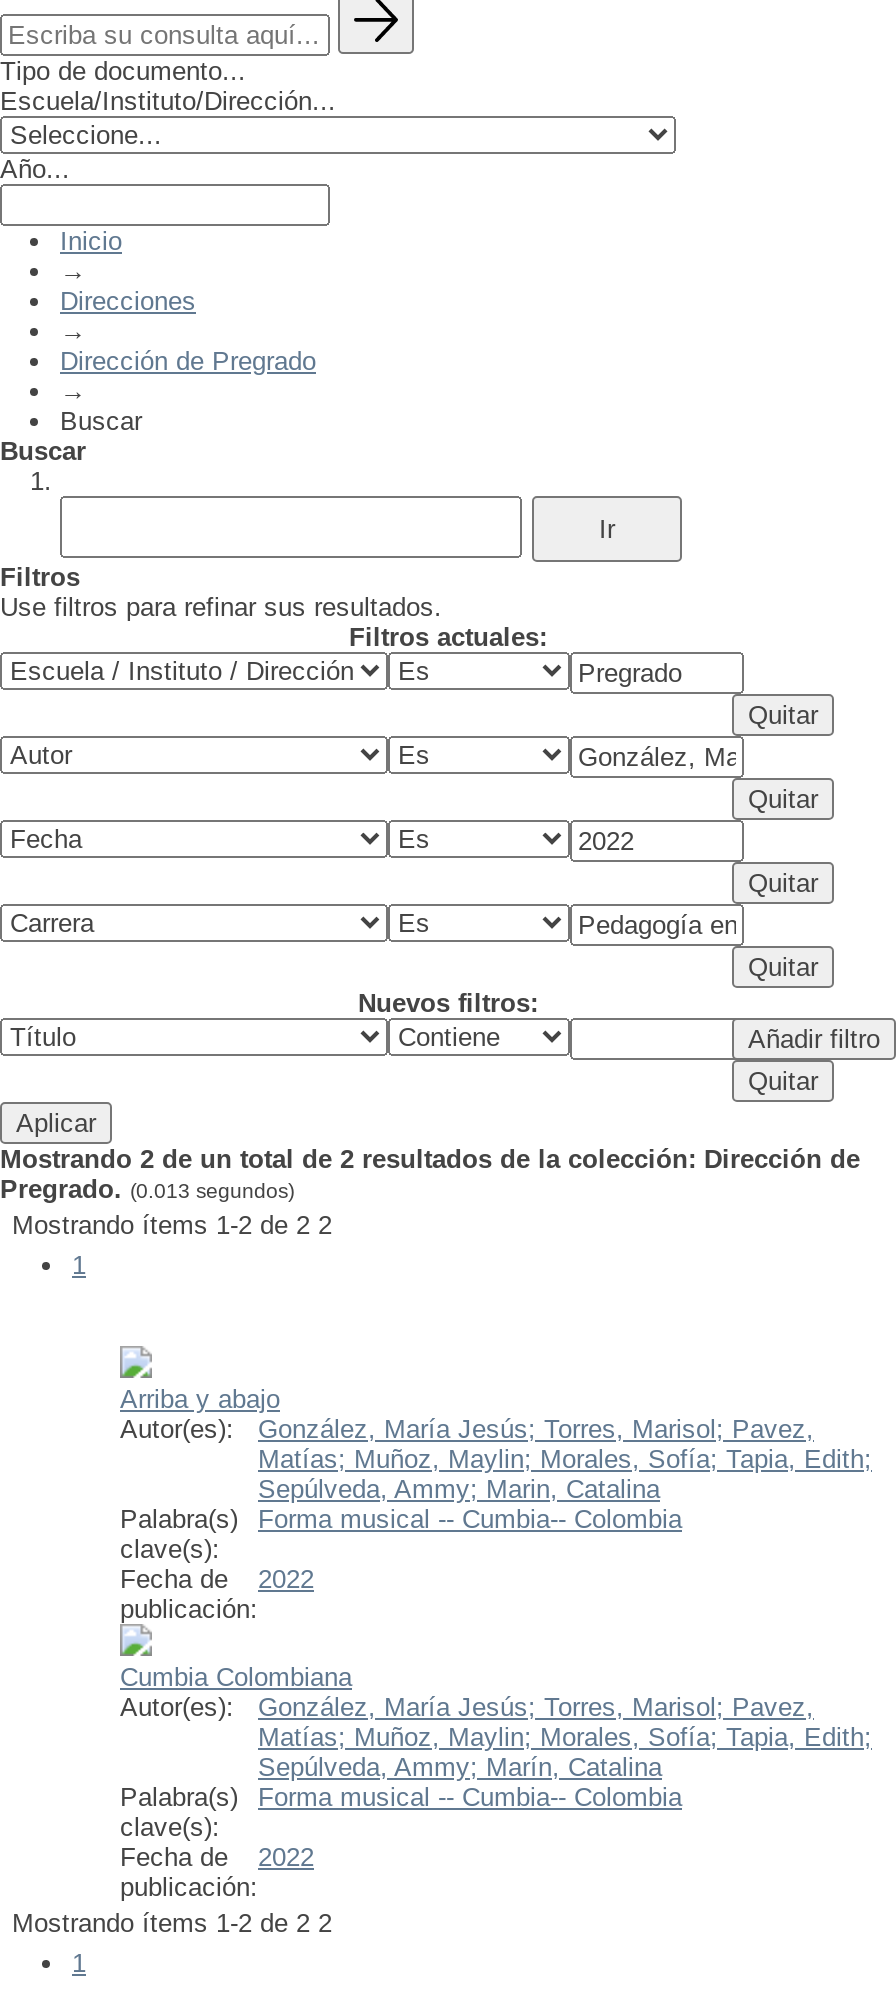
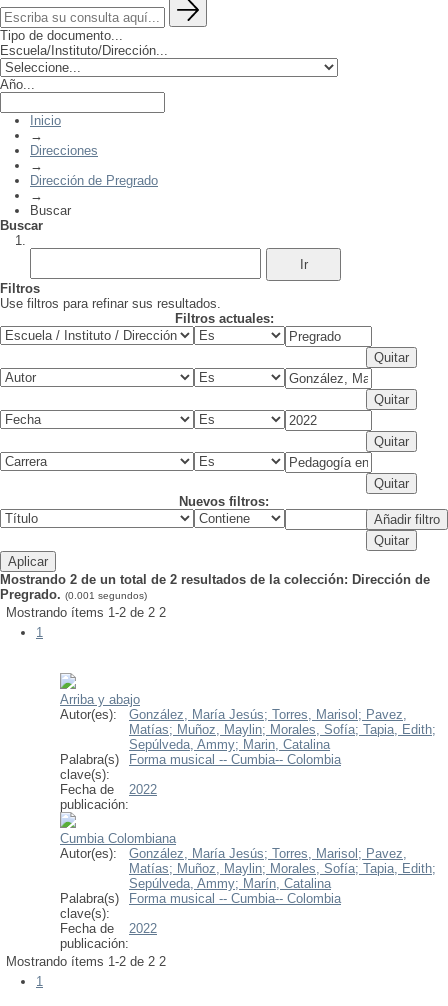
[0,1174,294,1204] Pregrado. (0.013 segundos) -> [0,587,147,602] Pregrado. (0.001 segundos)

